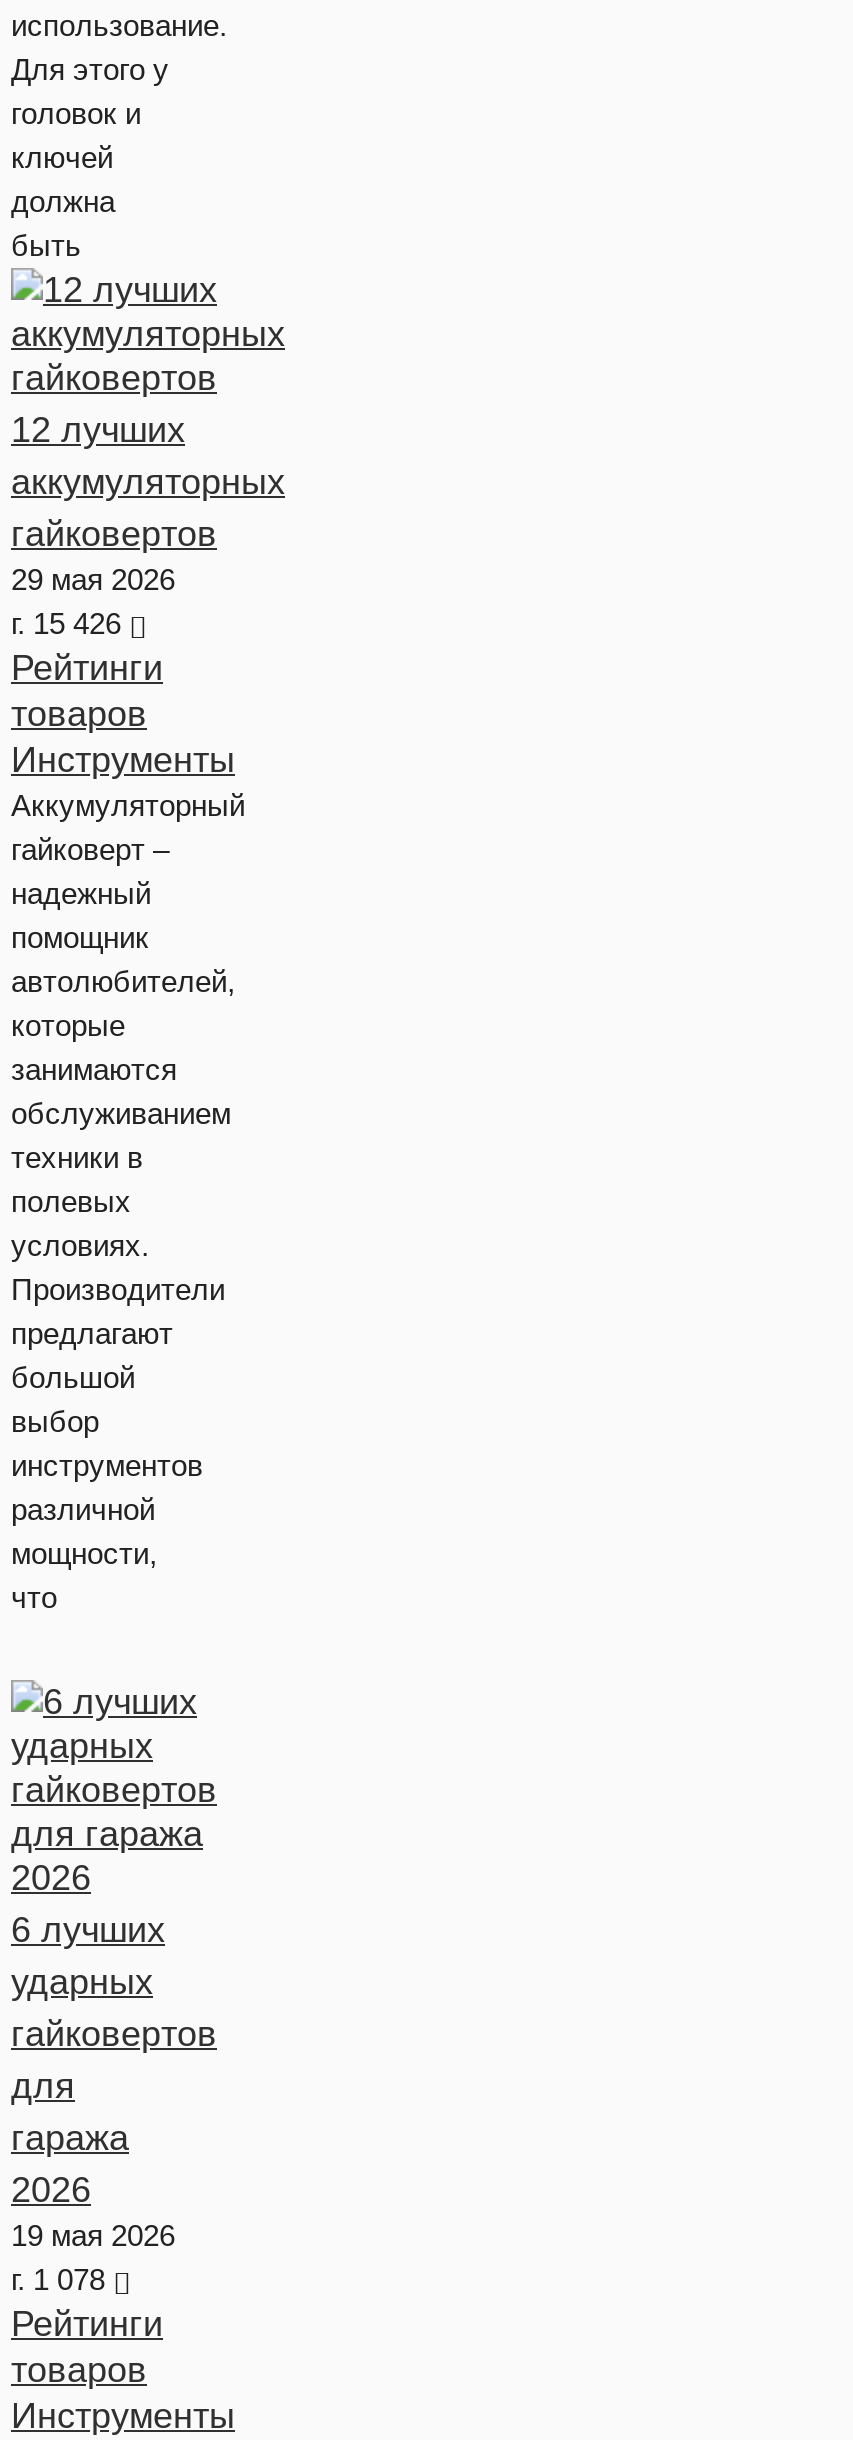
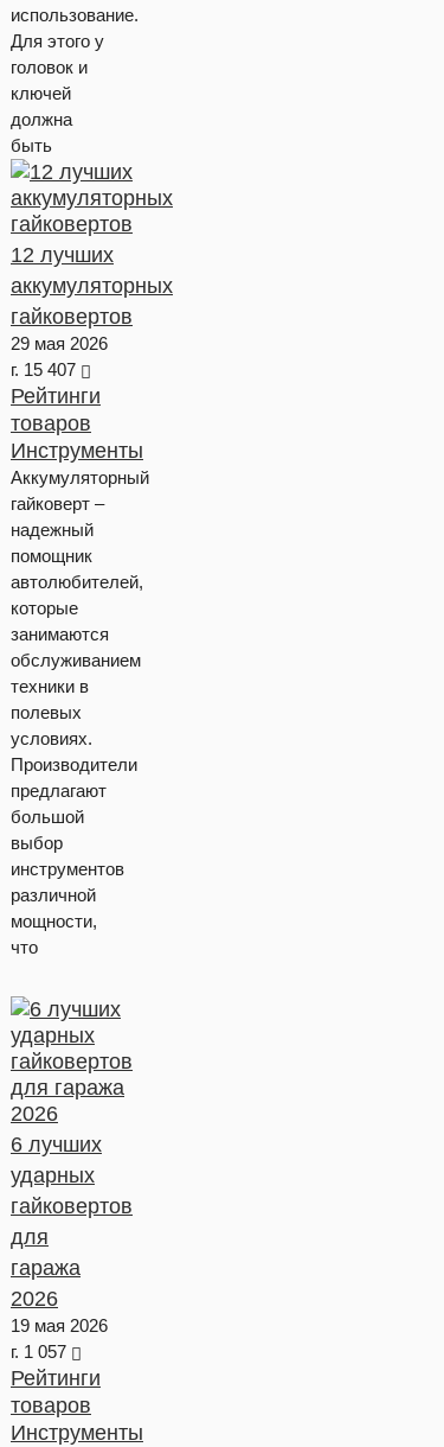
[11,606,129,640] г. 15 426 -> [11,359,81,380] г. 15 407
[11,2262,113,2296] г. 1 078 -> [11,1341,71,1362] г. 1 057

